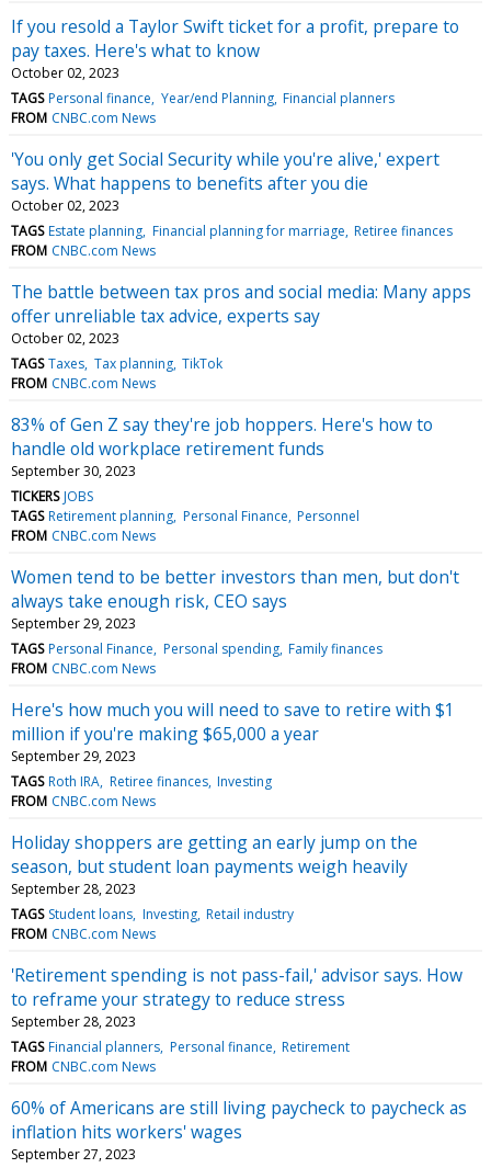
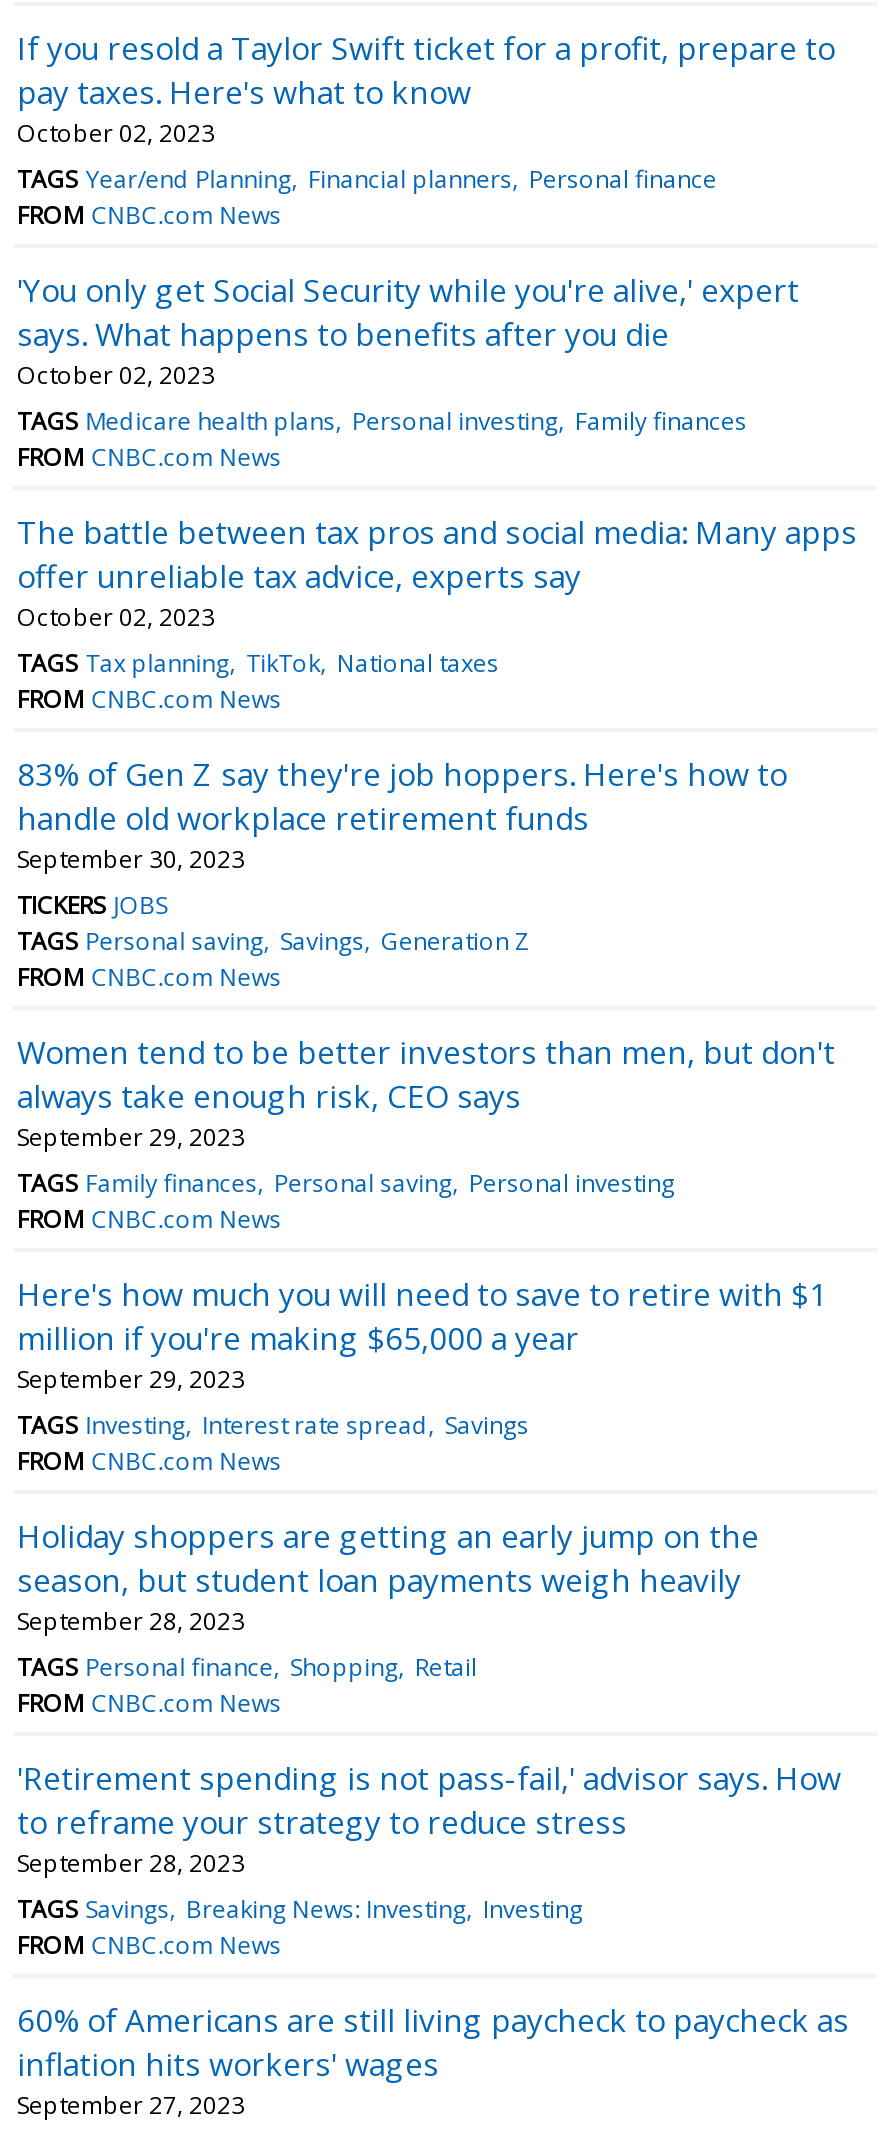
[11,89,394,107] TAGS Personal finance Year/end Planning Financial planners -> [17,162,717,196] TAGS Year/end Planning Financial planners Personal finance
[11,221,453,240] TAGS Estate planning Financial planning for marriage Retiree finances -> [17,404,747,438] TAGS Medicare health plans Personal investing Family finances
[11,354,222,373] TAGS Taxes Tax planning TikTok -> [17,646,499,680] TAGS Tax planning TikTok National taxes
[11,507,359,525] TAGS Retirement planning Personal Finance Personnel -> [17,924,531,958] TAGS Personal saving Savings Generation Z
[11,639,382,658] TAGS Personal Finance Personal spending Family finances -> [17,1166,675,1200] TAGS Family finances Personal saving Personal investing
[11,772,272,791] TAGS Roth IRA Retiree finances Investing -> [17,1408,529,1442] TAGS Investing Interest rate spread Savings
[11,905,294,923] TAGS Student loans Investing Retail industry -> [17,1650,477,1684] TAGS Personal finance Shopping Retail
[11,1037,350,1056] TAGS Financial planners Personal finance Retirement -> [17,1892,583,1926] TAGS Savings Breaking News: Investing Investing

